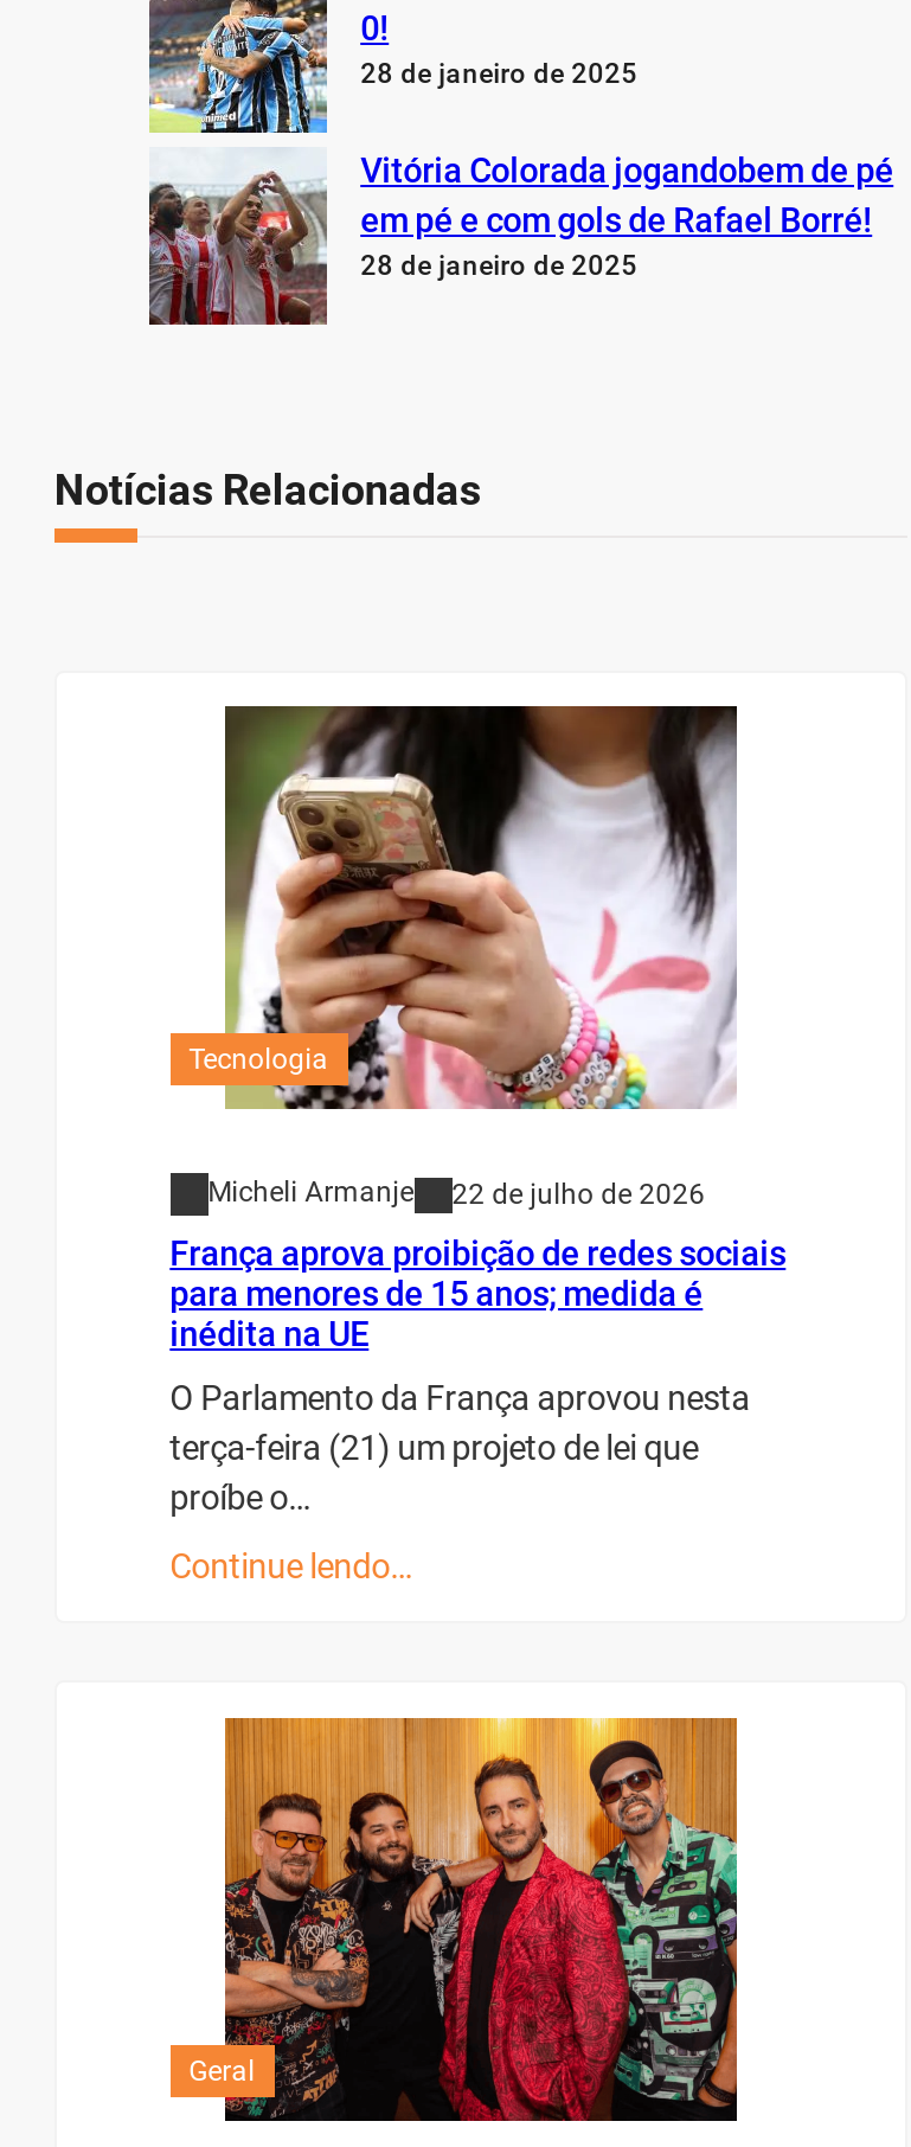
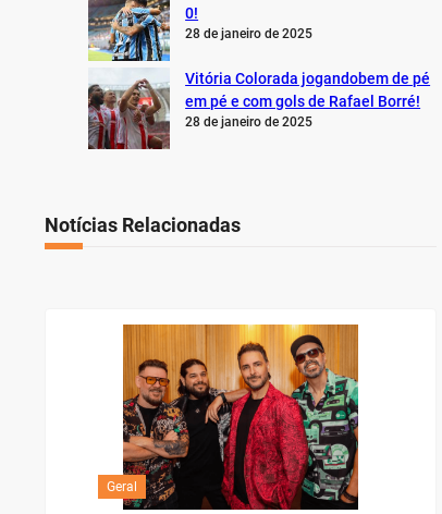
[189,704,739,1111] [image] | Tecnologia -> none
[170,1176,786,1586] Micheli Armanje | 22 de julho de 2026 | França aprova proibição de redes sociais | para menores de 15 anos; medida é | inédita na UE | O Parlamento da França aprovou nesta | terça-feira (21) um projeto de lei que | proíbe o… | Continue lendo… -> none

